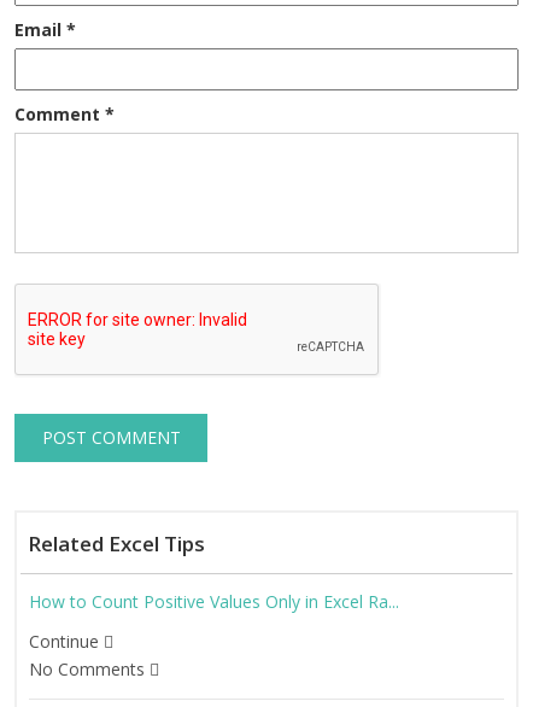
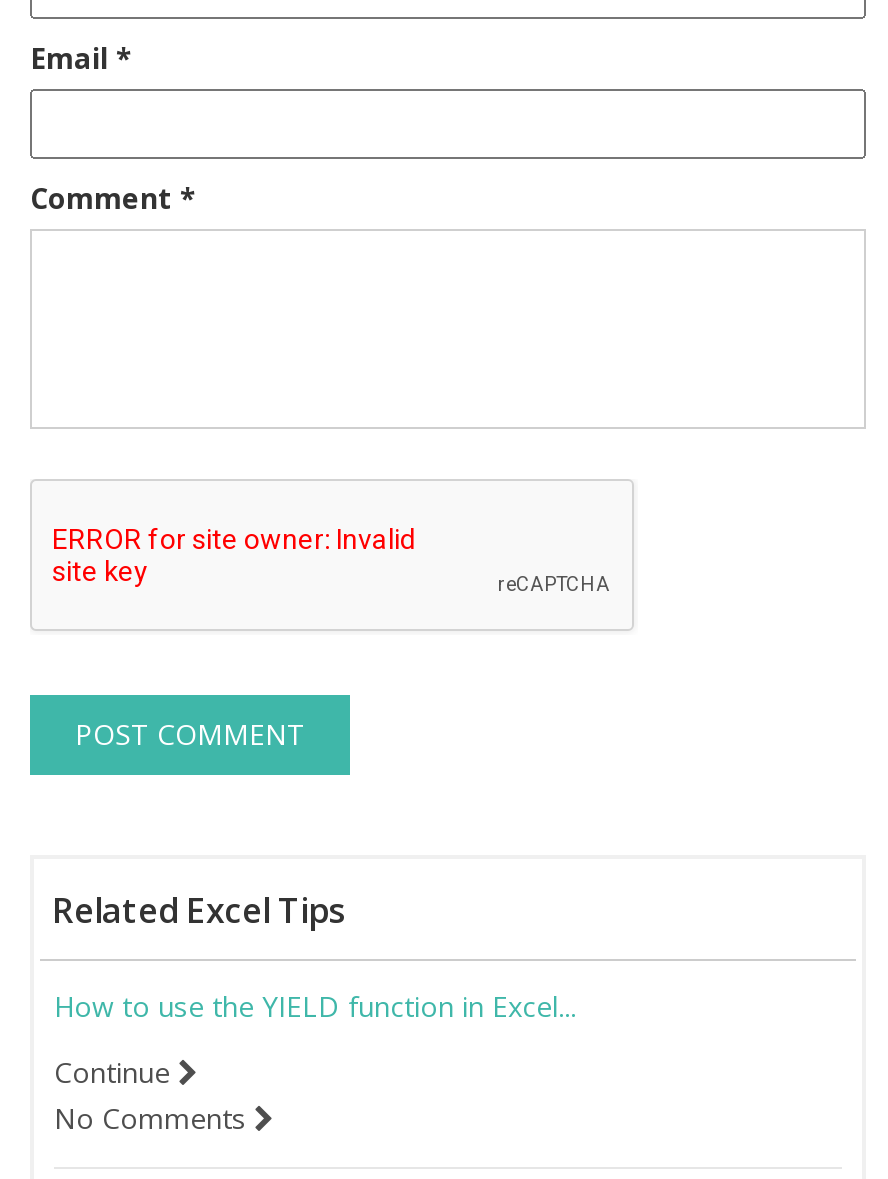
[29,591,399,613] How to Count Positive Values Only in Excel Ra... -> [54,988,576,1026] How to use the YIELD function in Excel...

